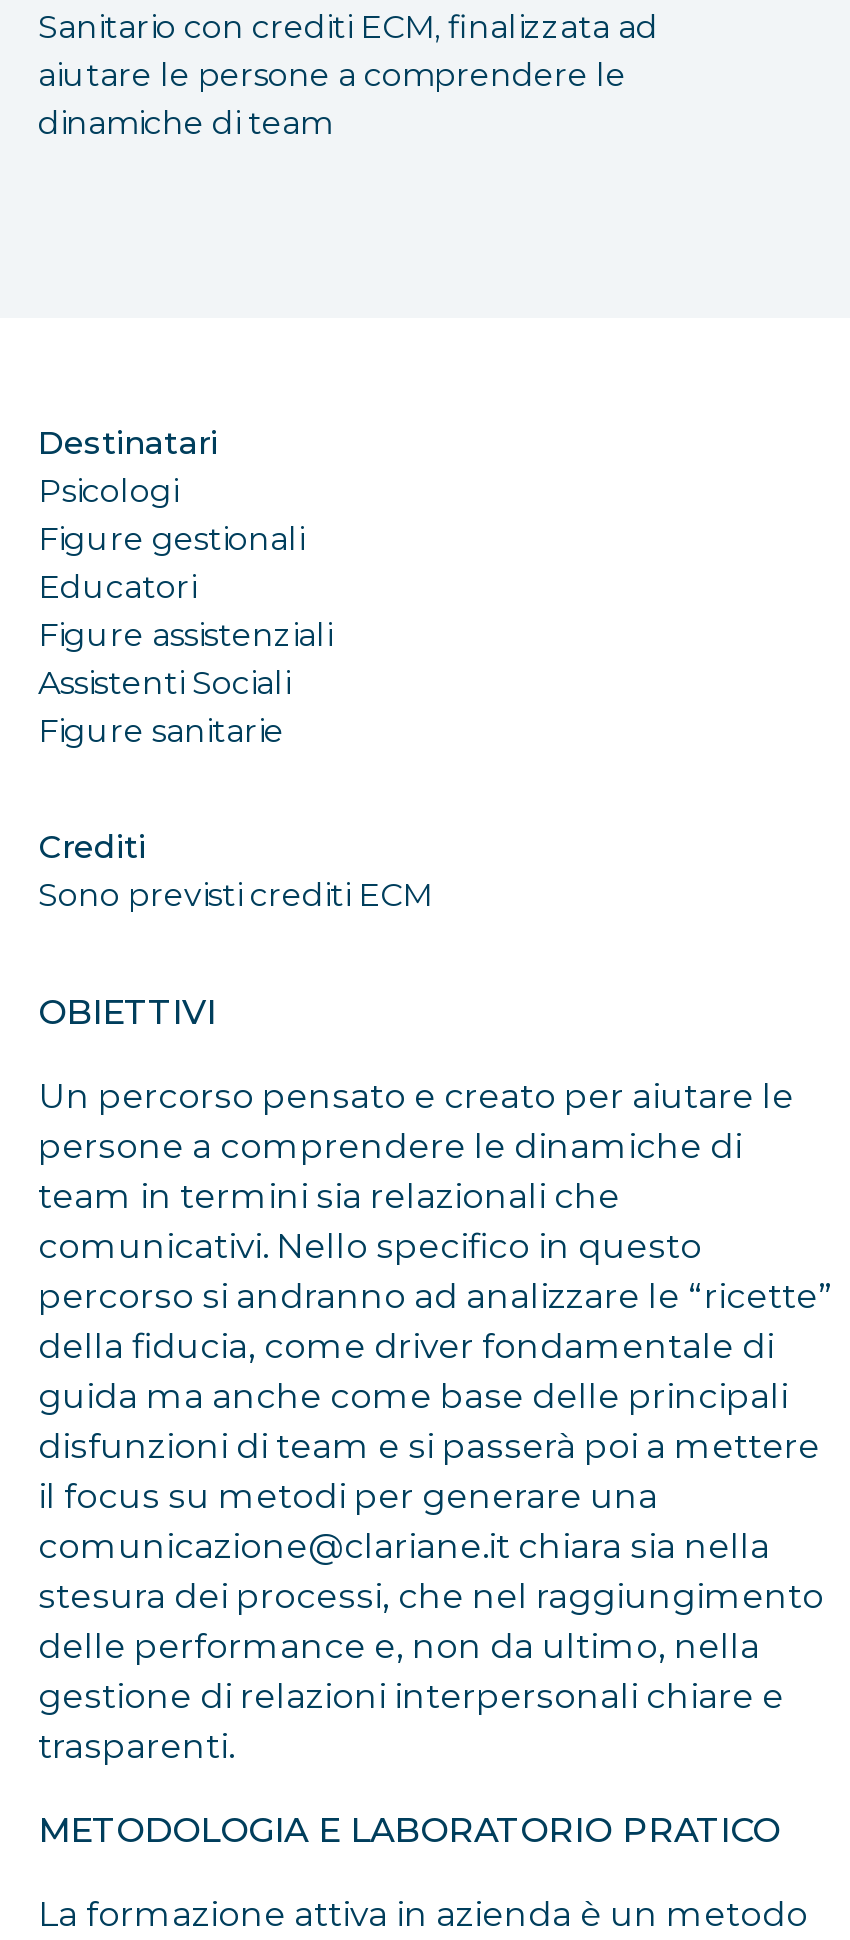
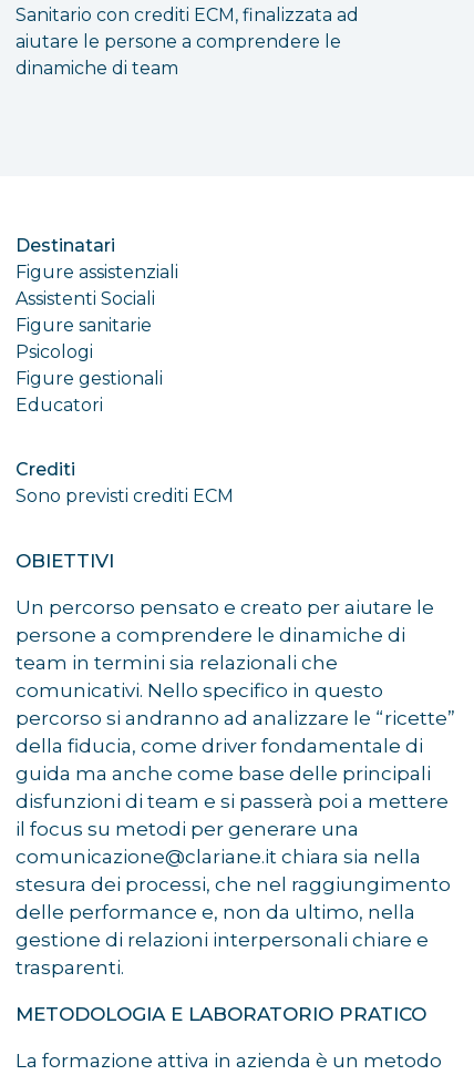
moved [38,472,304,606] -> [15,341,162,416]: Psicologi | Figure gestionali | Educatori
moved [38,616,332,750] -> [15,262,178,336]: Figure assistenziali | Assistenti Sociali | Figure sanitarie

